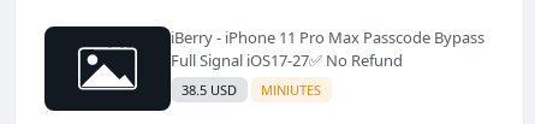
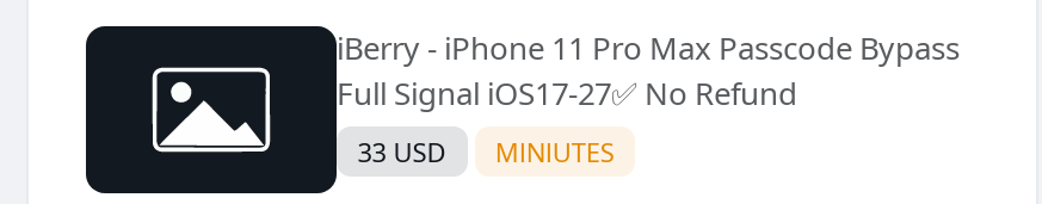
[181,80,321,98] 38.5 USD MINIUTES -> [358,133,614,169] 33 USD MINIUTES

